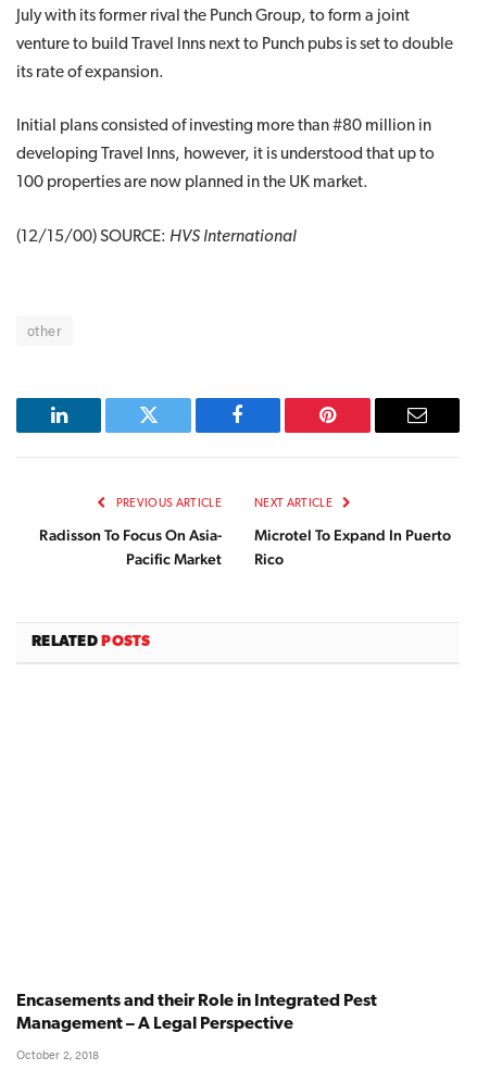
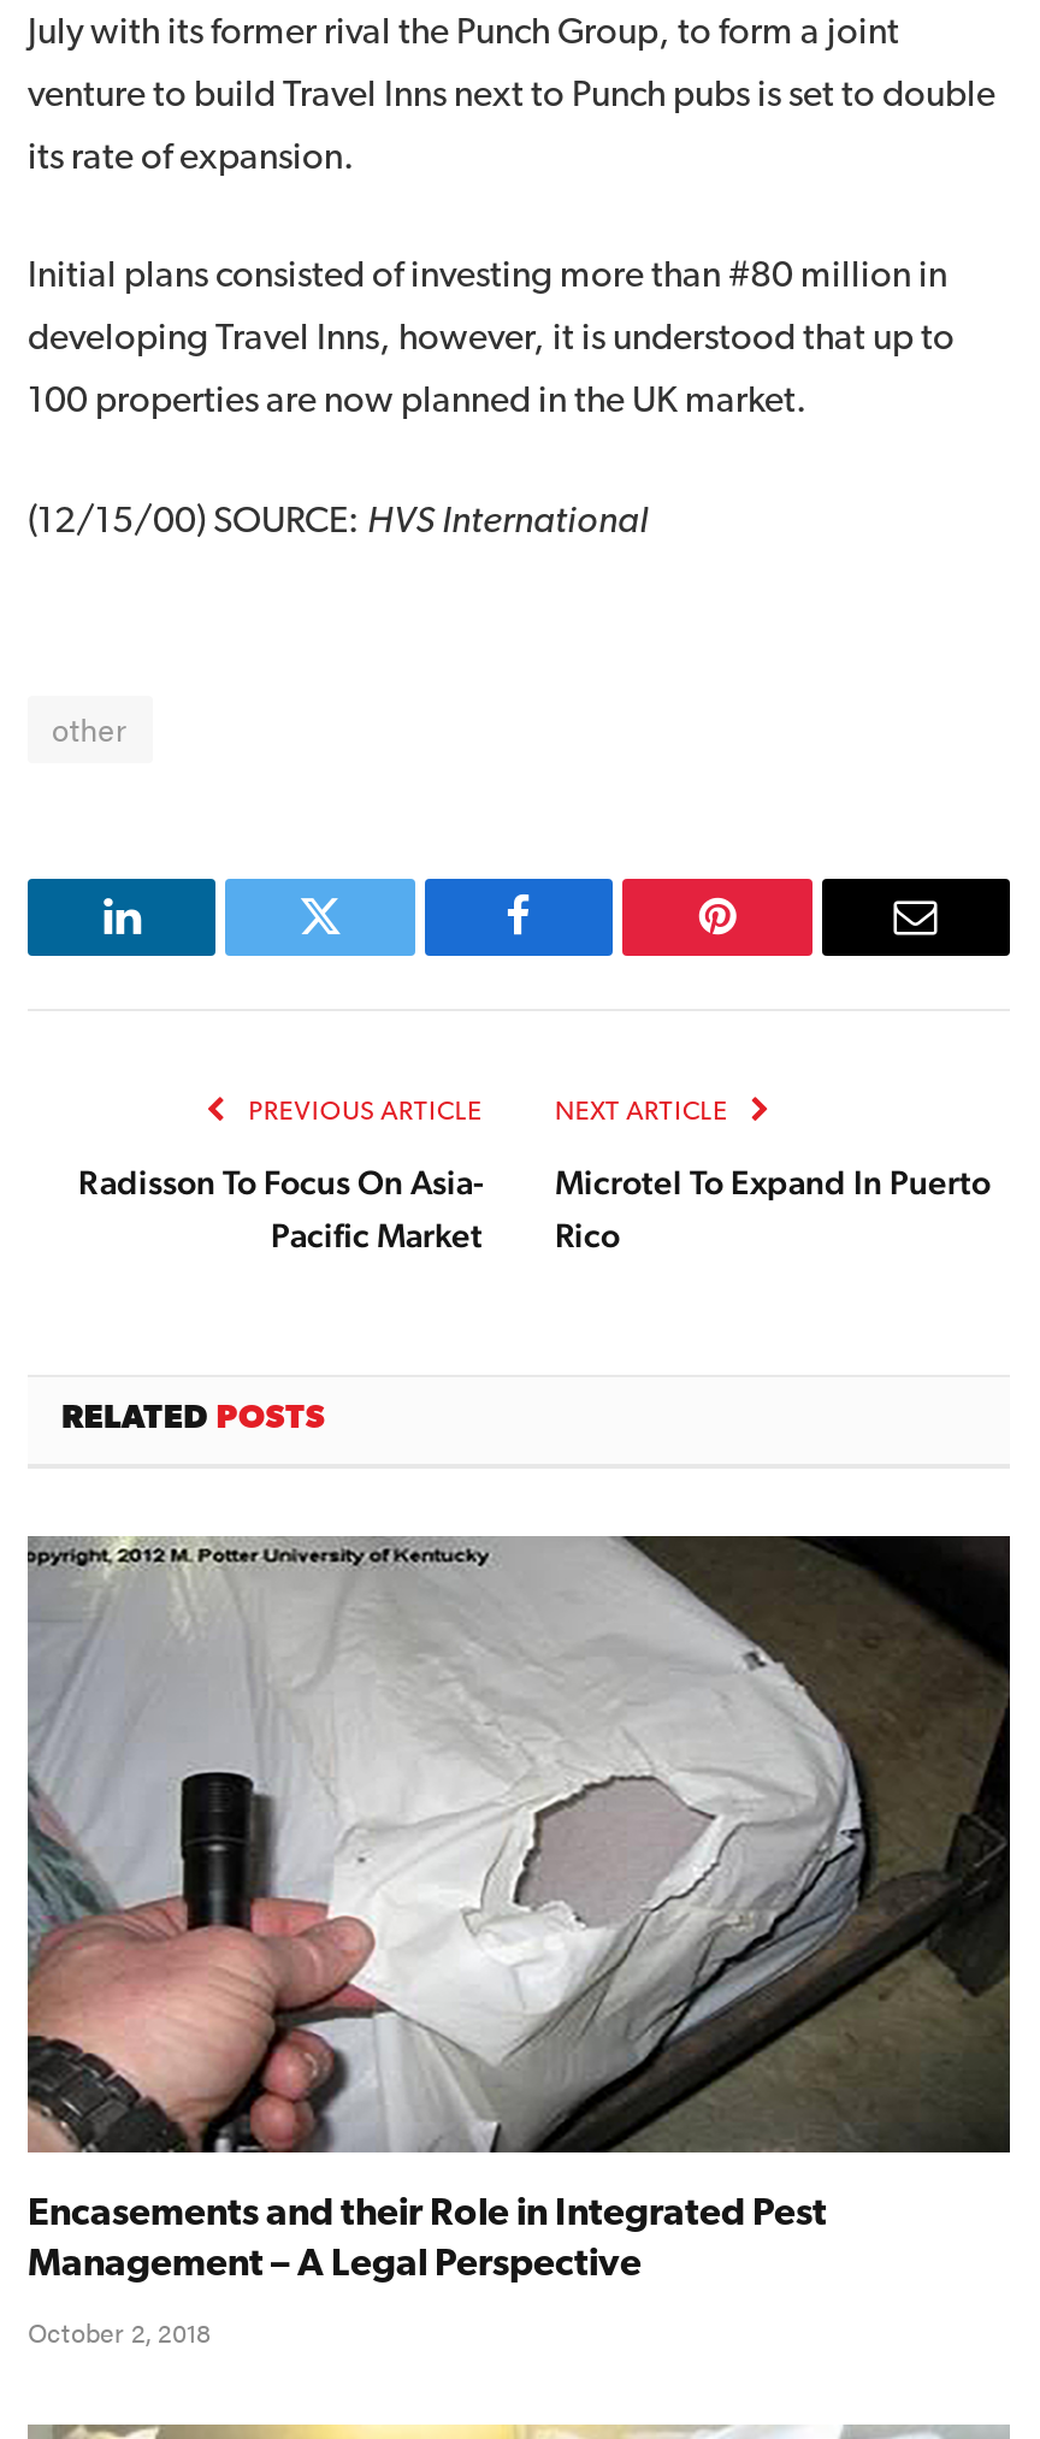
none -> [25,1534,1012,2155] [image]

